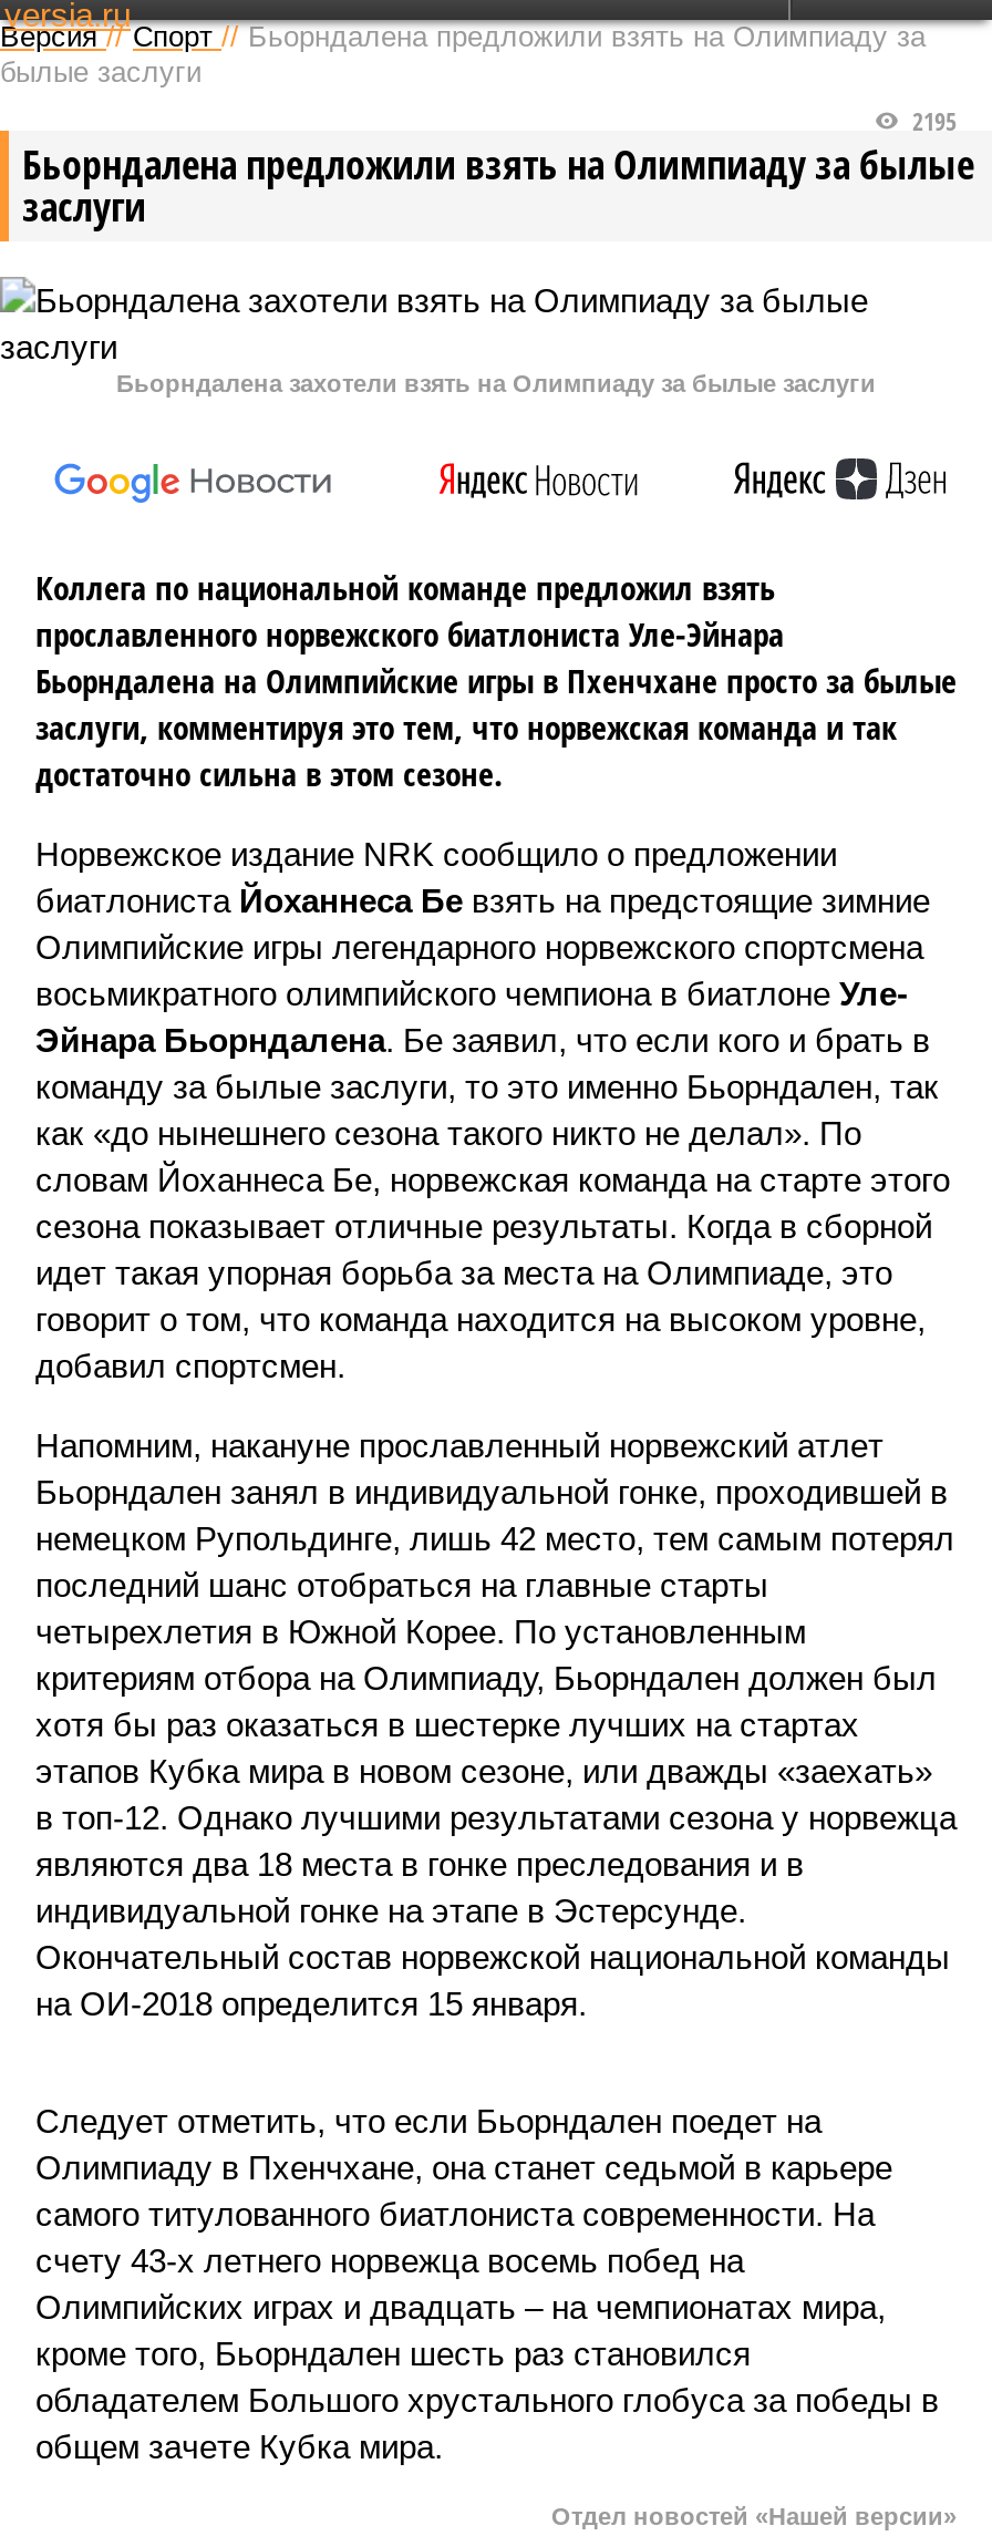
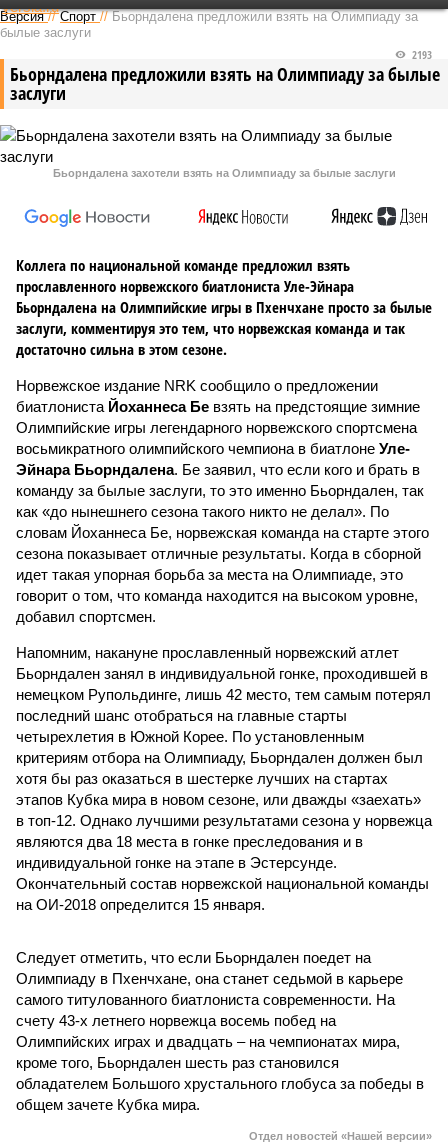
[906,104,957,137] 2195 -> [409,47,432,62] 2193

